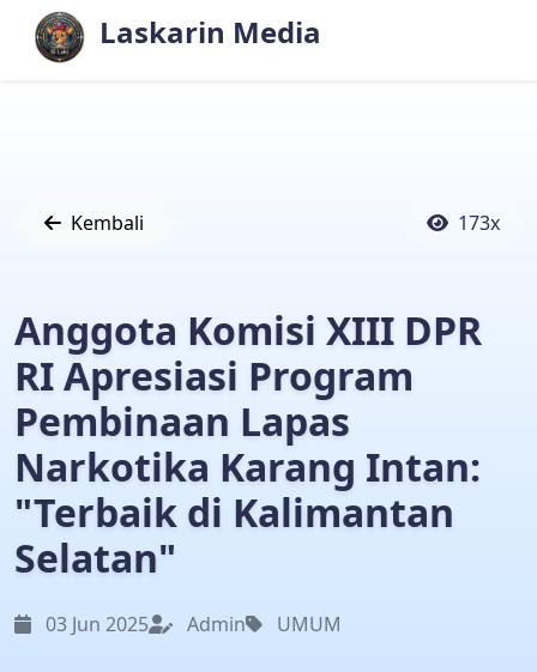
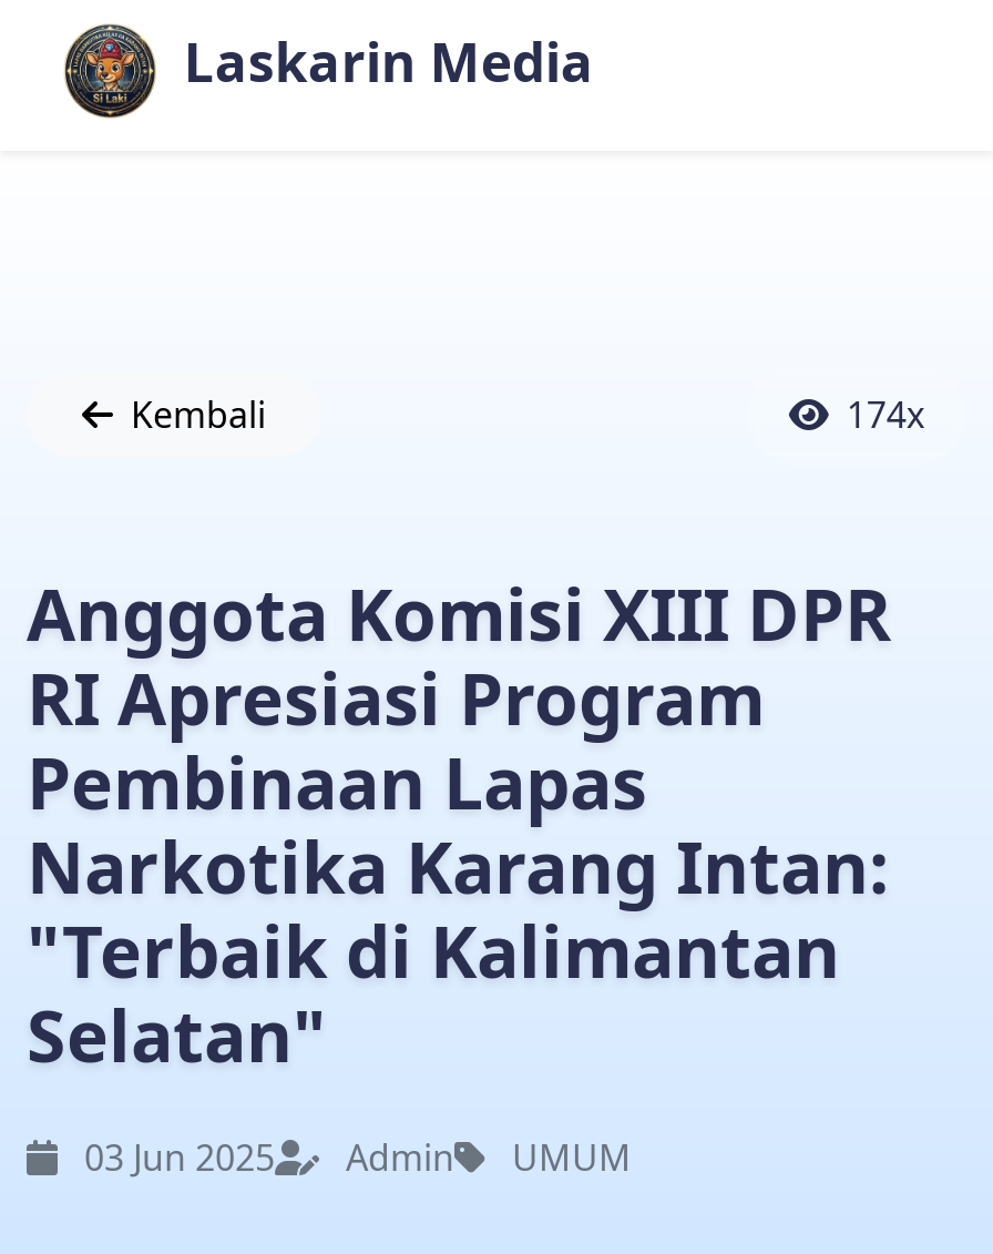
[458,210,500,236] 173x -> [846,391,924,440] 174x

